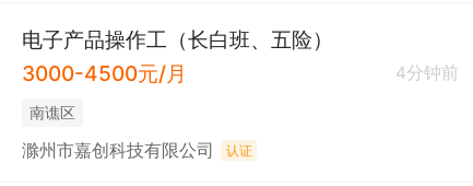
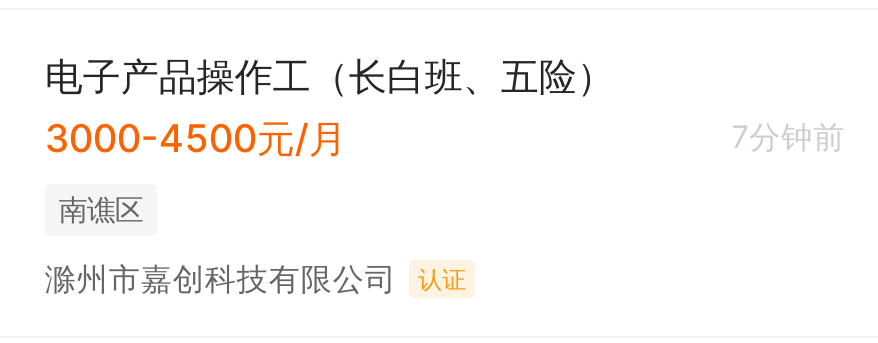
[396,63,459,83] 4分钟前 -> [731,119,845,157] 7分钟前

